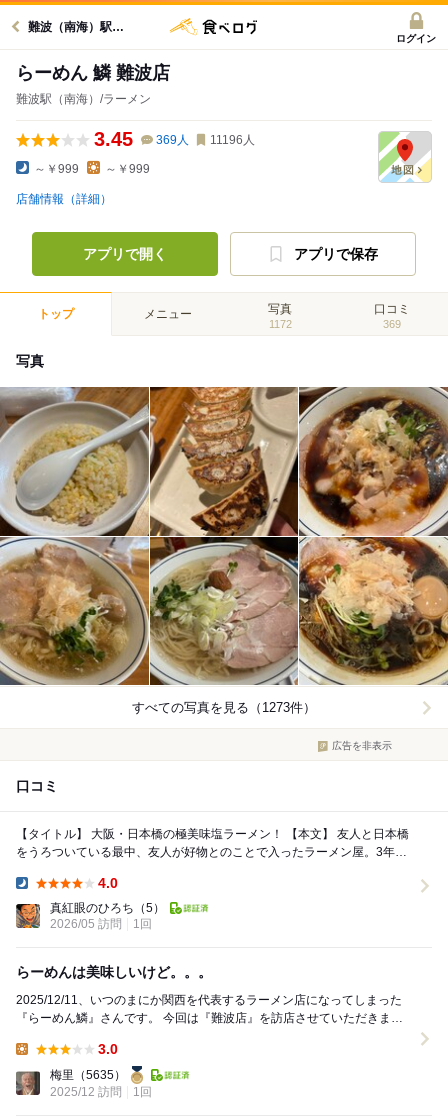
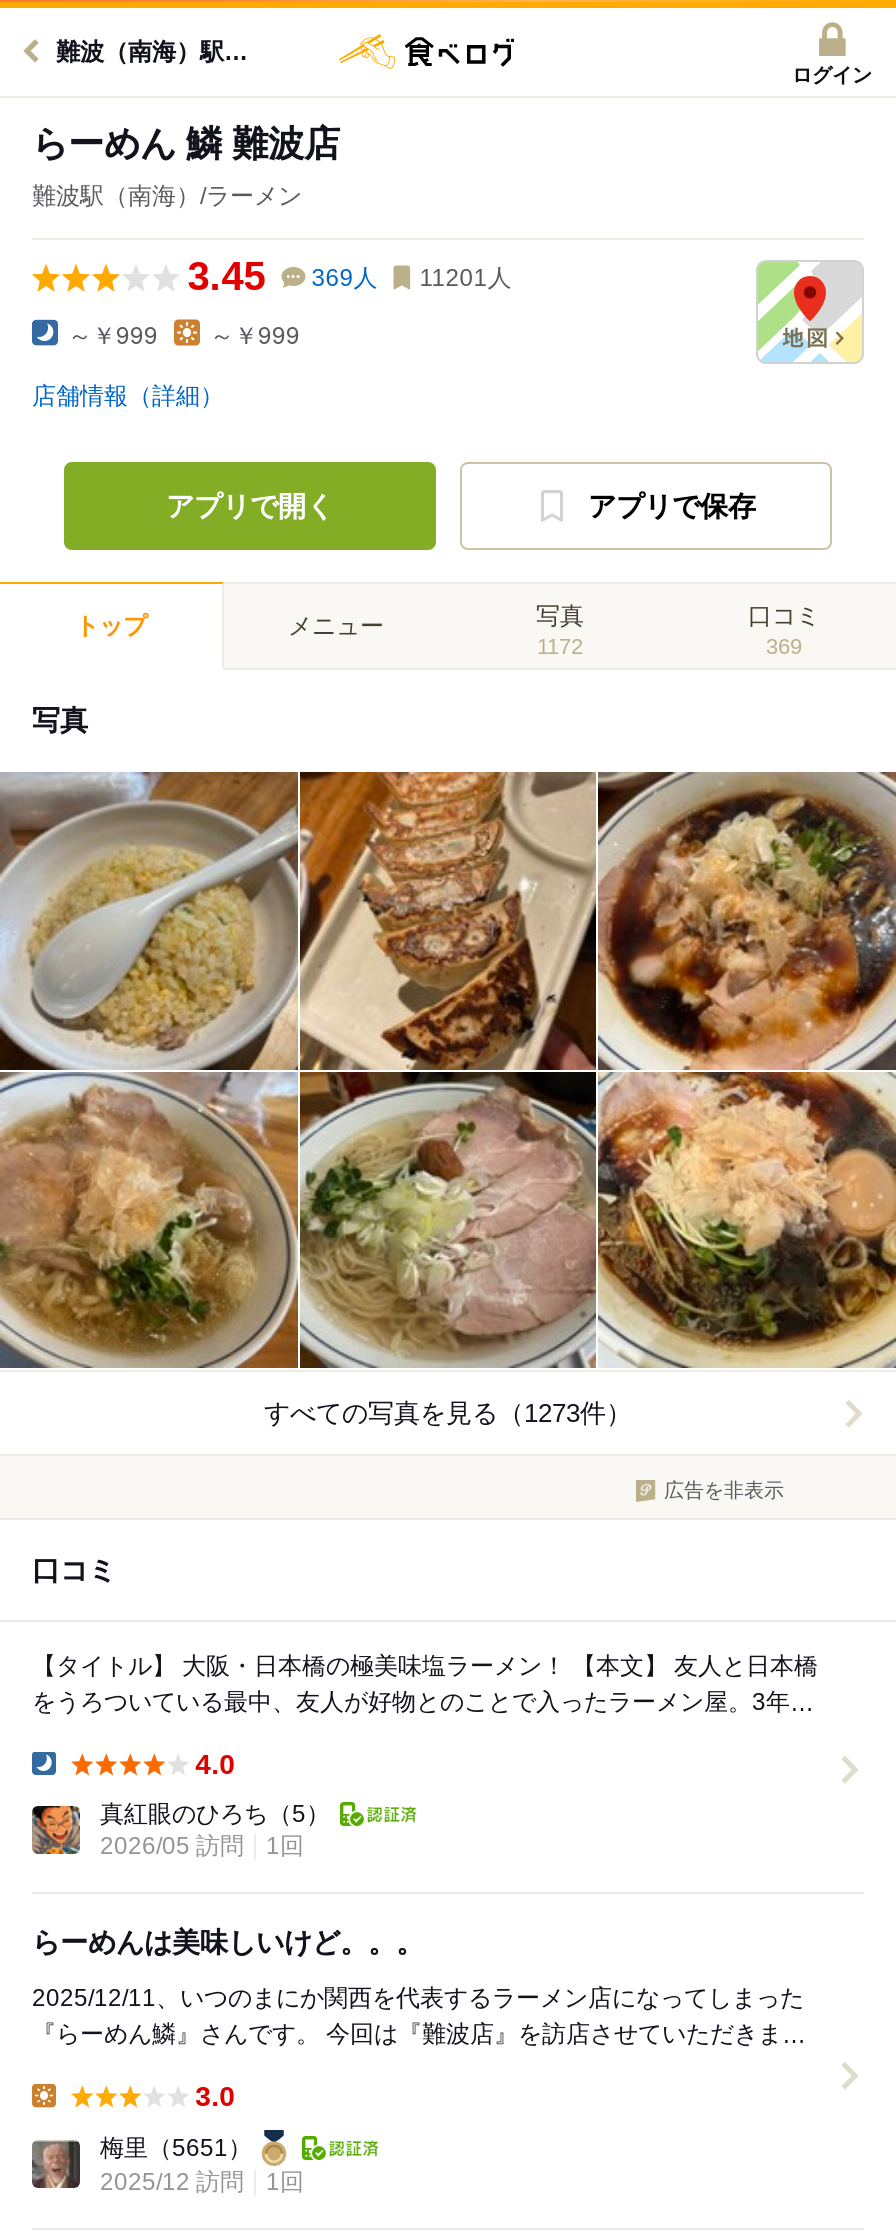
[94,128,255,150] 3.45 369人 11196人 -> [188,254,512,298] 3.45 369人 11201人
[50,1068,126,1082] 梅里（5635） -> [100,2135,252,2163] 梅里（5651）

